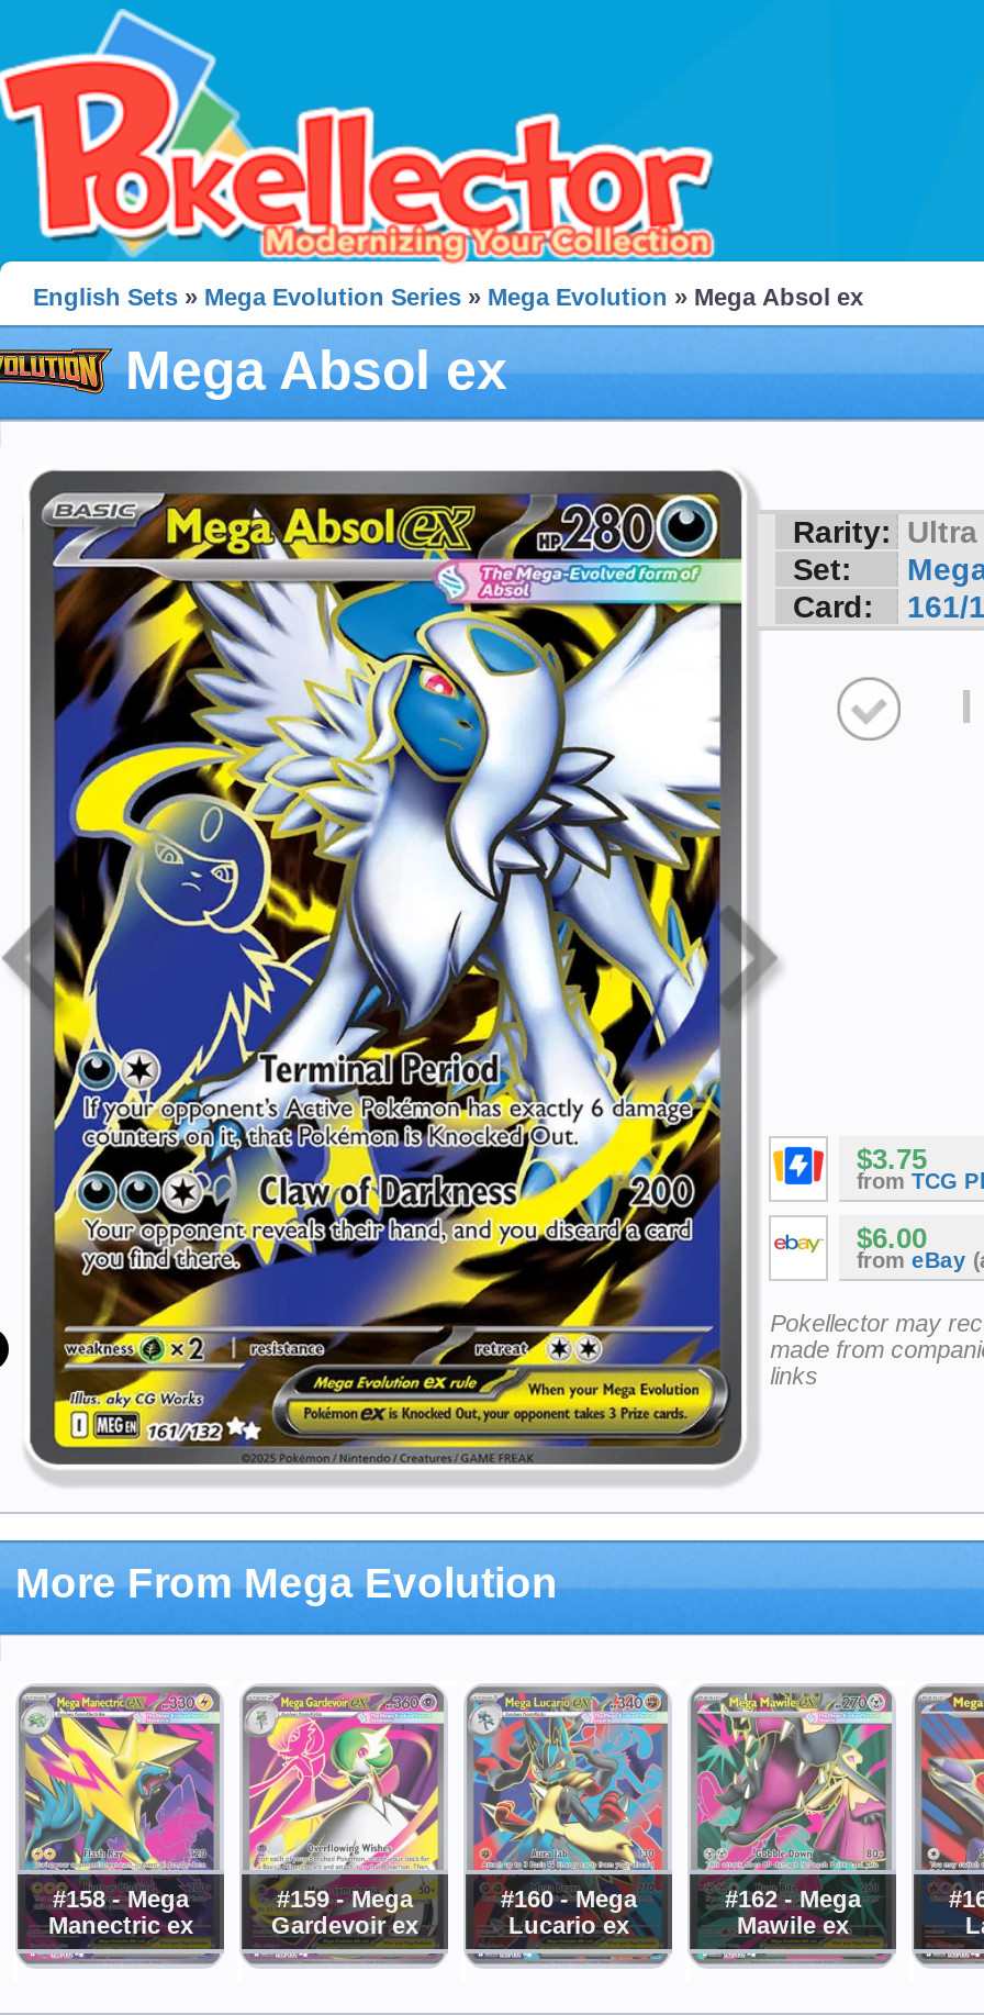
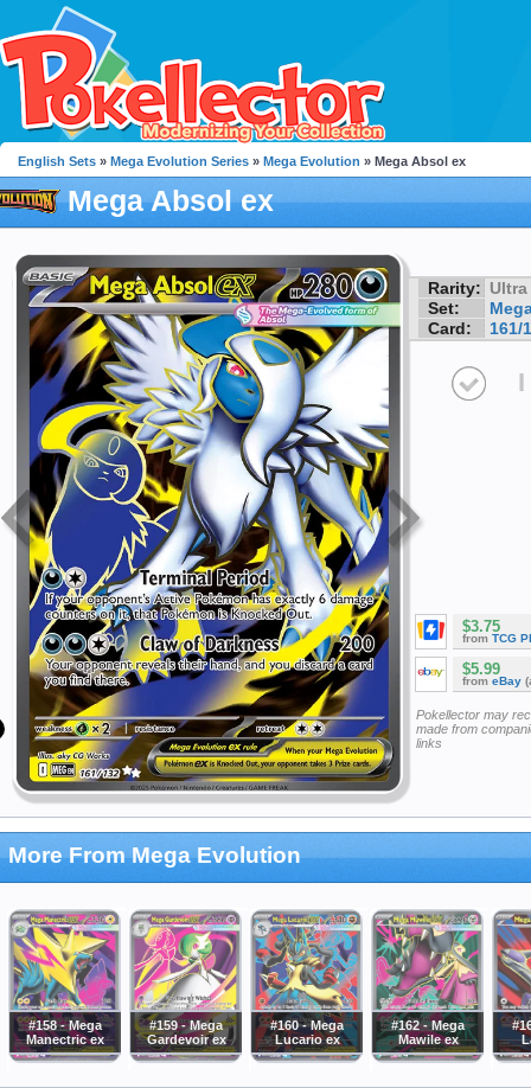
[857,1222,927,1255] $6.00 -> [462,661,500,678] $5.99

